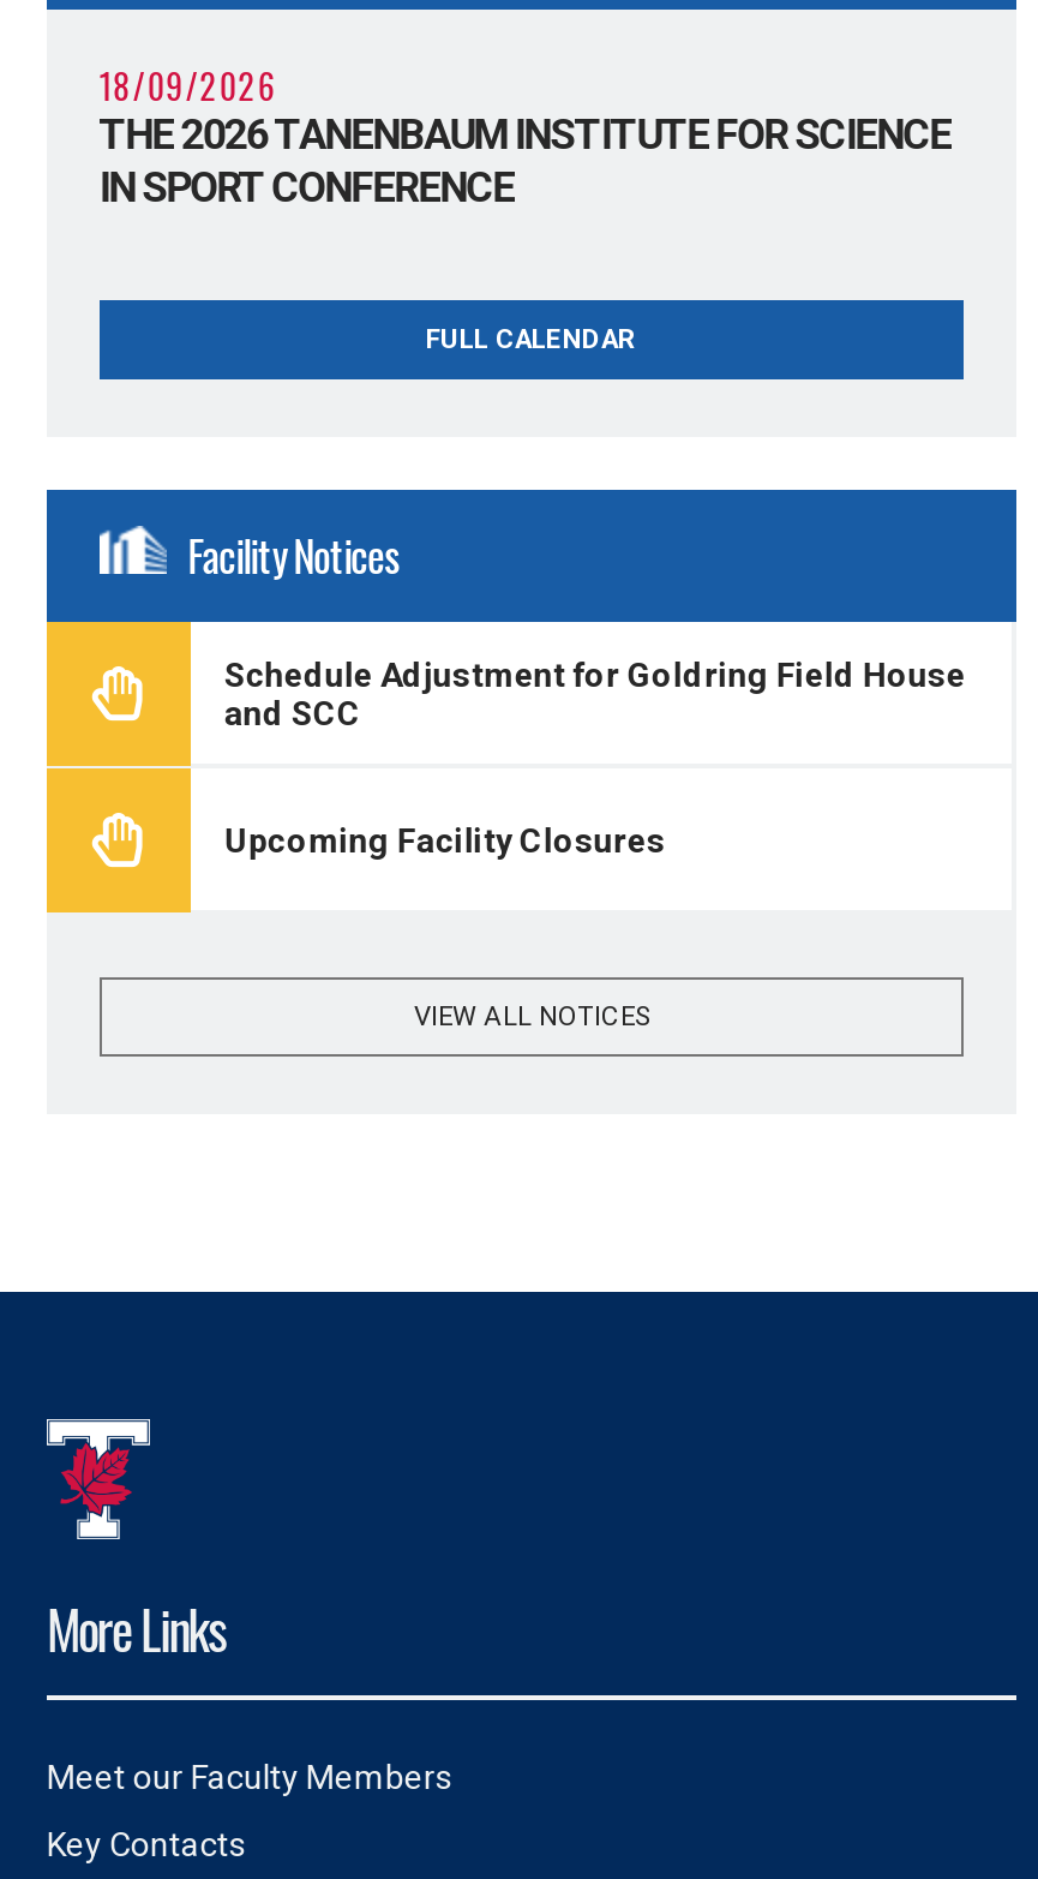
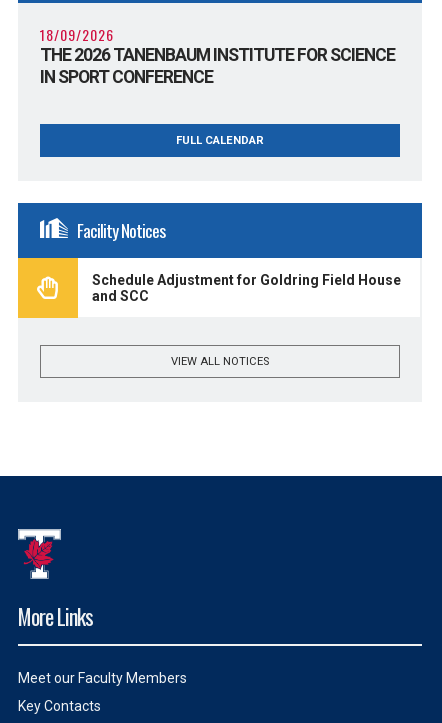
[224,821,666,859] Upcoming Facility Closures -> none

